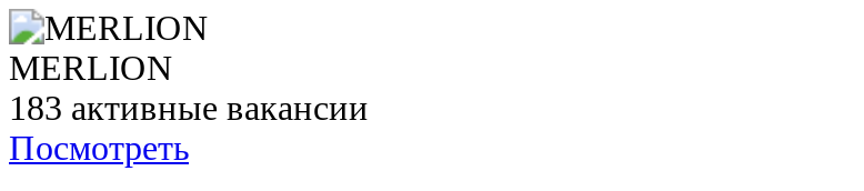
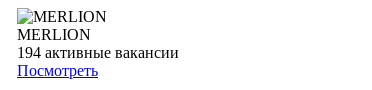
[9,90,369,127] 183 активные вакансии -> [17,44,179,61] 194 активные вакансии

